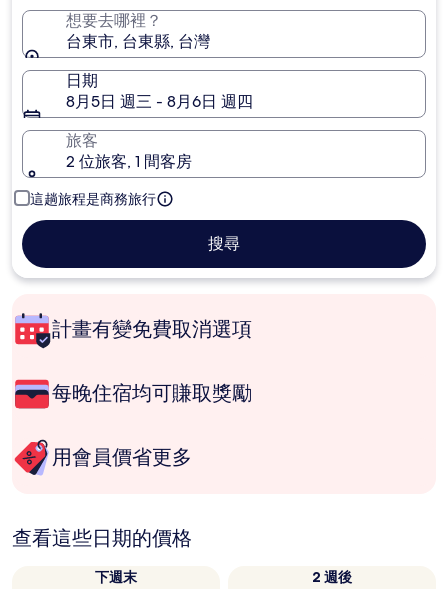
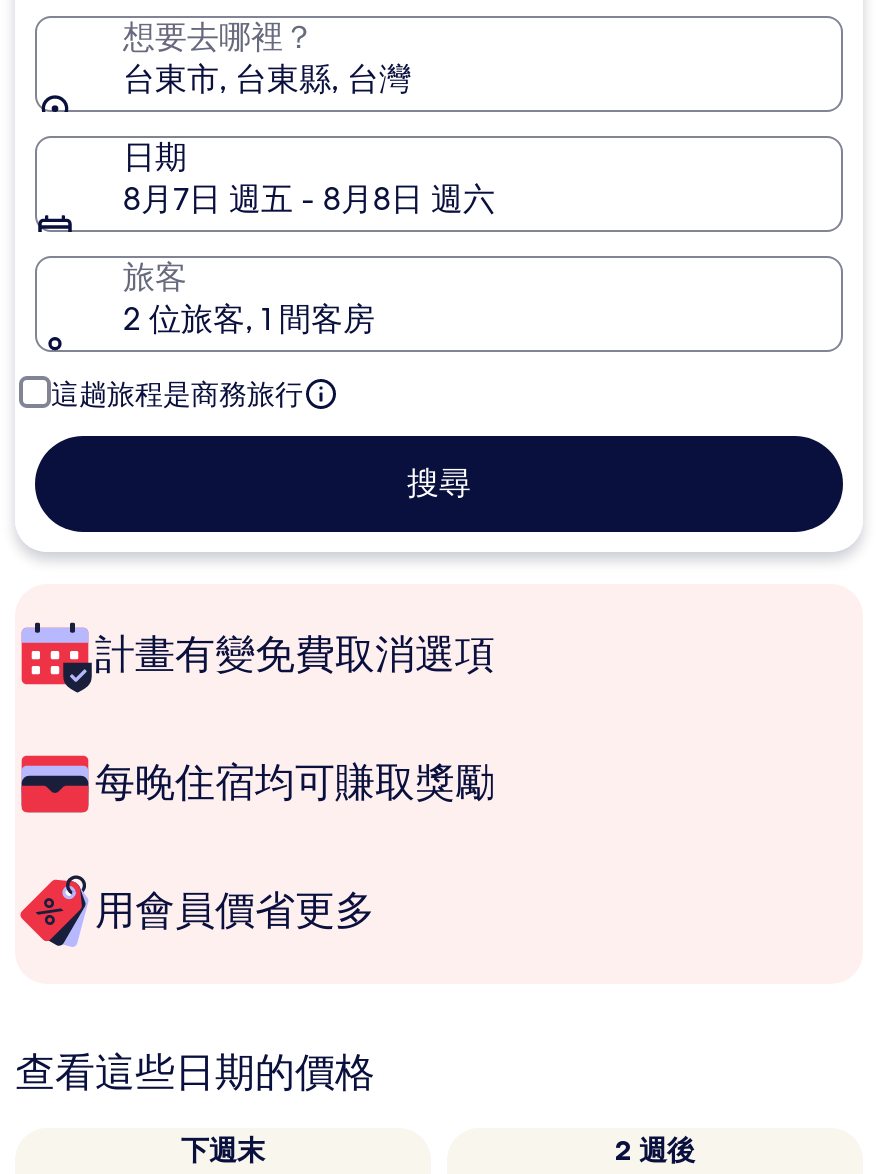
[66,91,253,112] 8月5日 週三 - 8月6日 週四 -> [123,178,495,220] 8月7日 週五 - 8月8日 週六

